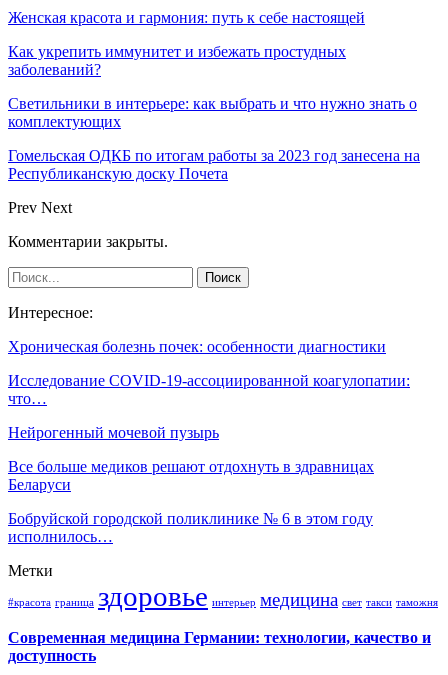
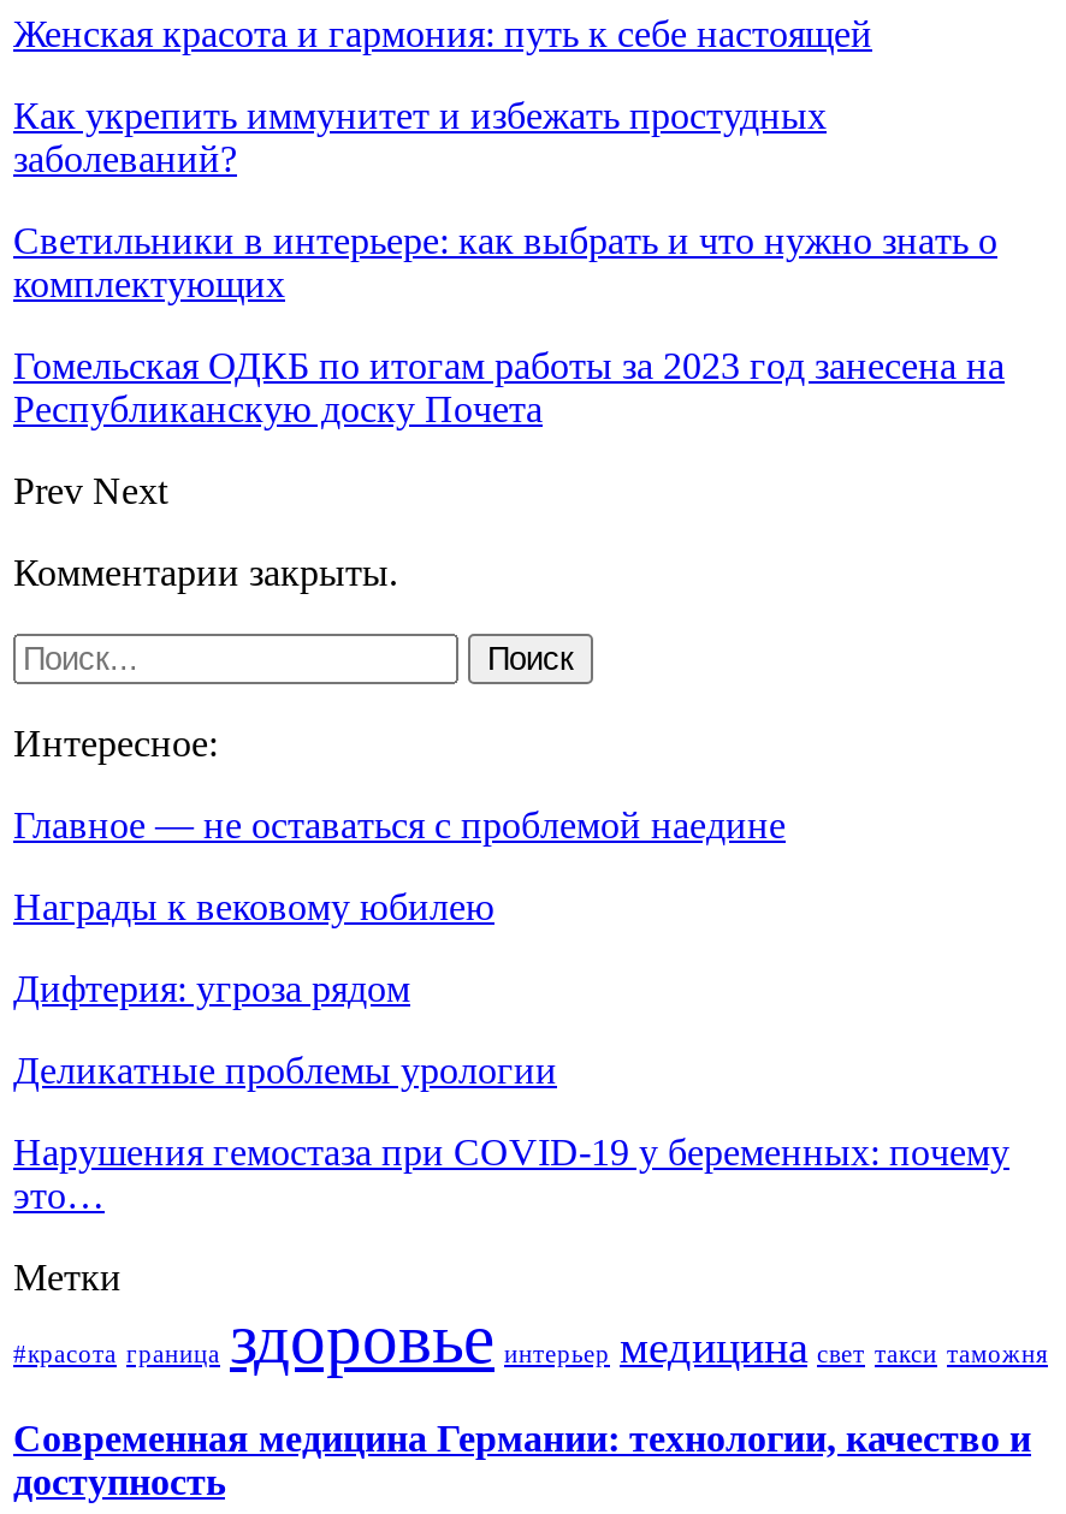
[8,338,386,355] Хроническая болезнь почек: особенности диагностики -> [13,804,786,845] Главное — не оставаться с проблемой наедине
[8,372,410,407] Исследование COVID-19-ассоциированной коагулопатии: | что… -> [13,886,494,927] Награды к вековому юбилею
[8,424,219,441] Нейрогенный мочевой пузырь -> [13,968,410,1008] Дифтерия: угроза рядом
[8,458,374,493] Все больше медиков решают отдохнуть в здравницах | Беларуси -> [13,1049,557,1090] Деликатные проблемы урологии
[8,510,373,545] Бобруйской городской поликлинике № 6 в этом году | исполнилось… -> [13,1131,1009,1215] Нарушения гемостаза при COVID-19 у беременных: почему | это…

